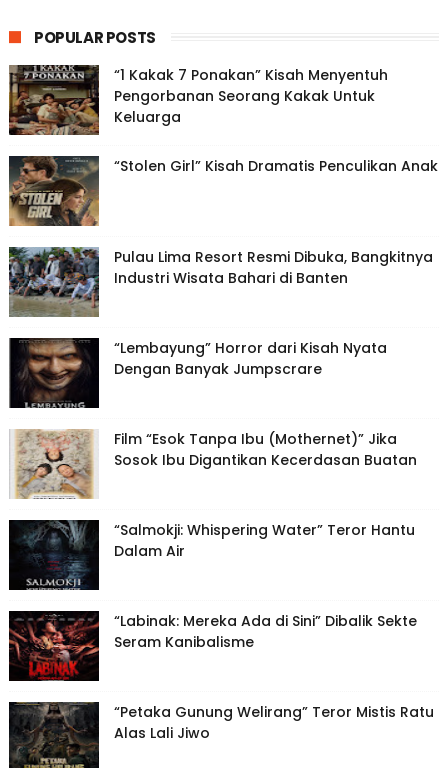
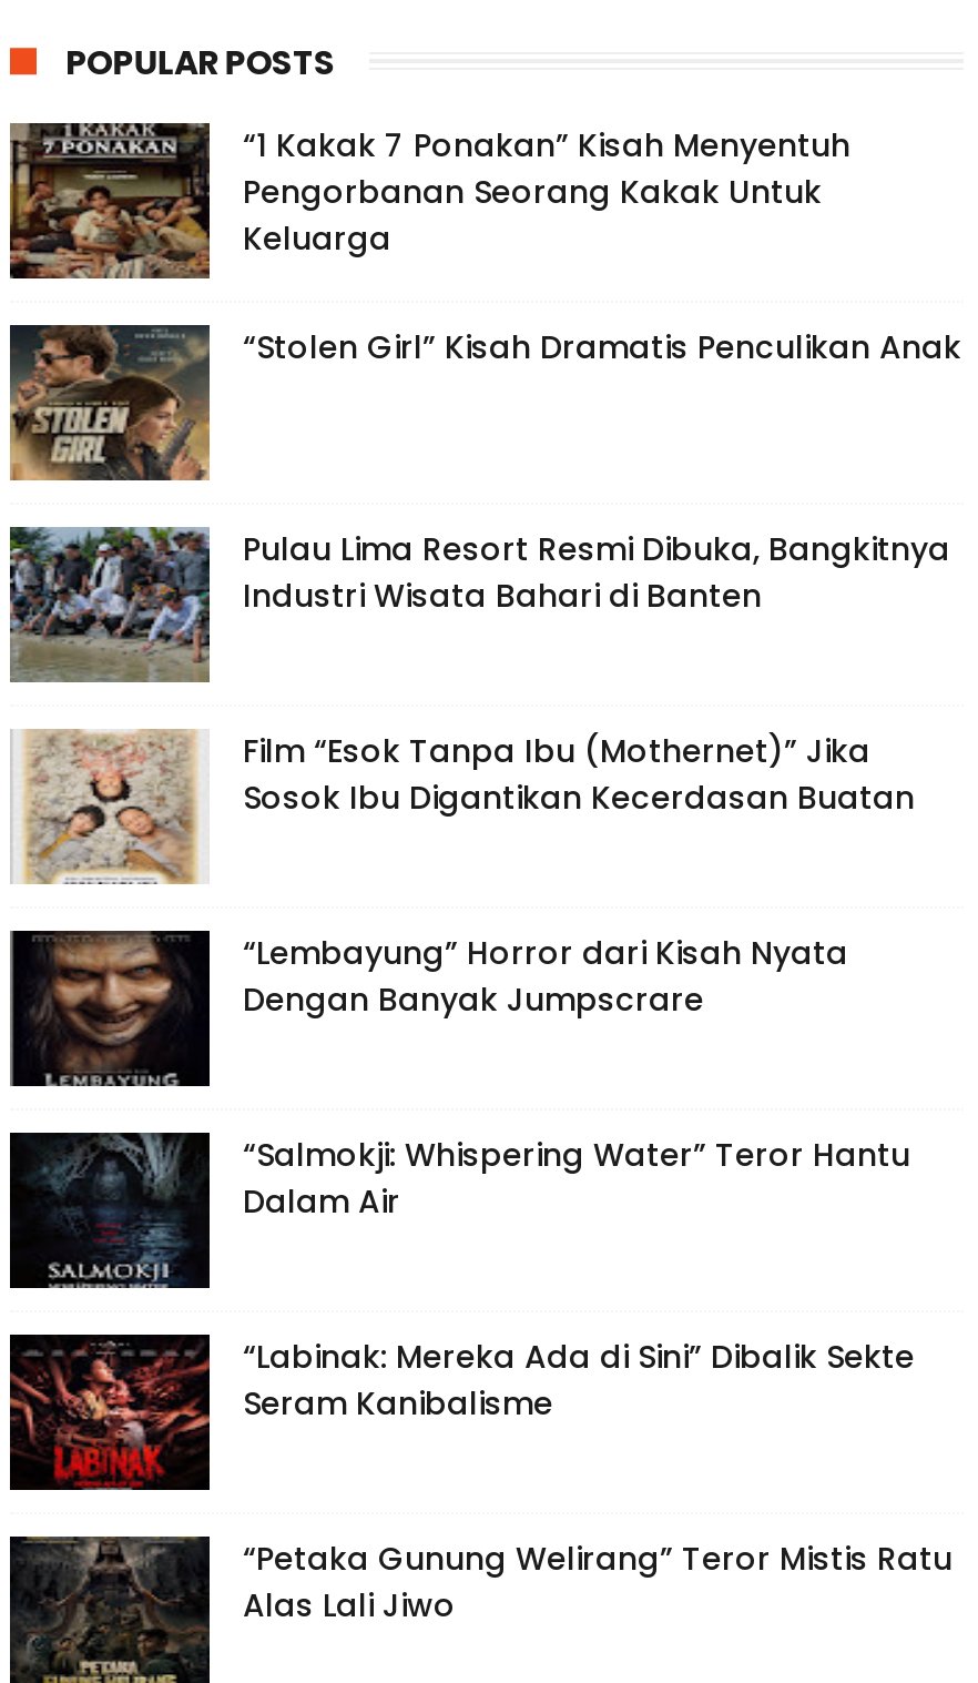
moved [12,337,387,410] -> [17,929,848,1091]: [image] | “Lembayung” Horror dari Kisah Nyata | Dengan Banyak Jumpscrare
moved [10,429,417,499] -> [12,729,915,884]: [image] | Film “Esok Tanpa Ibu (Mothernet)” Jika | Sosok Ibu Digantikan Kecerdasan Buatan

